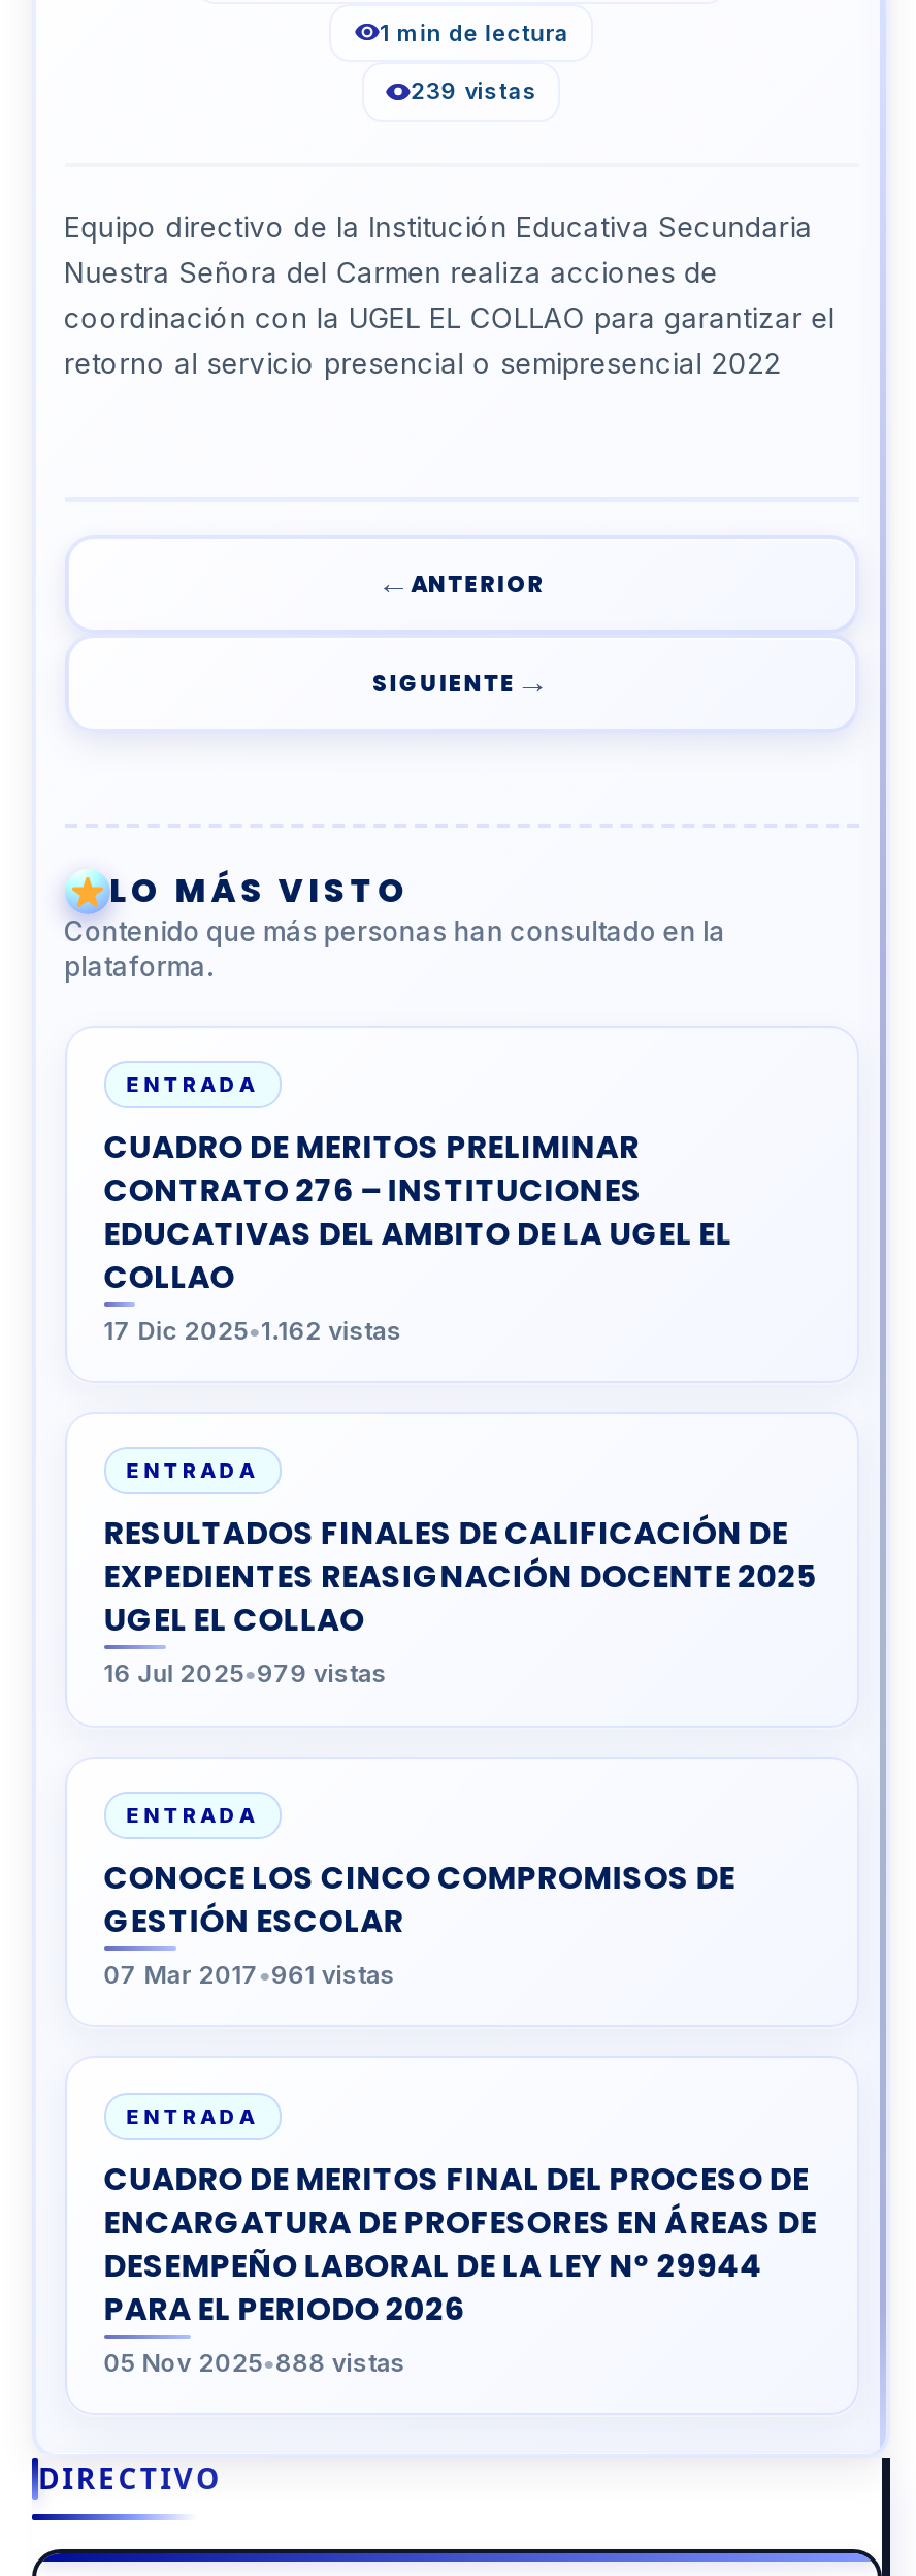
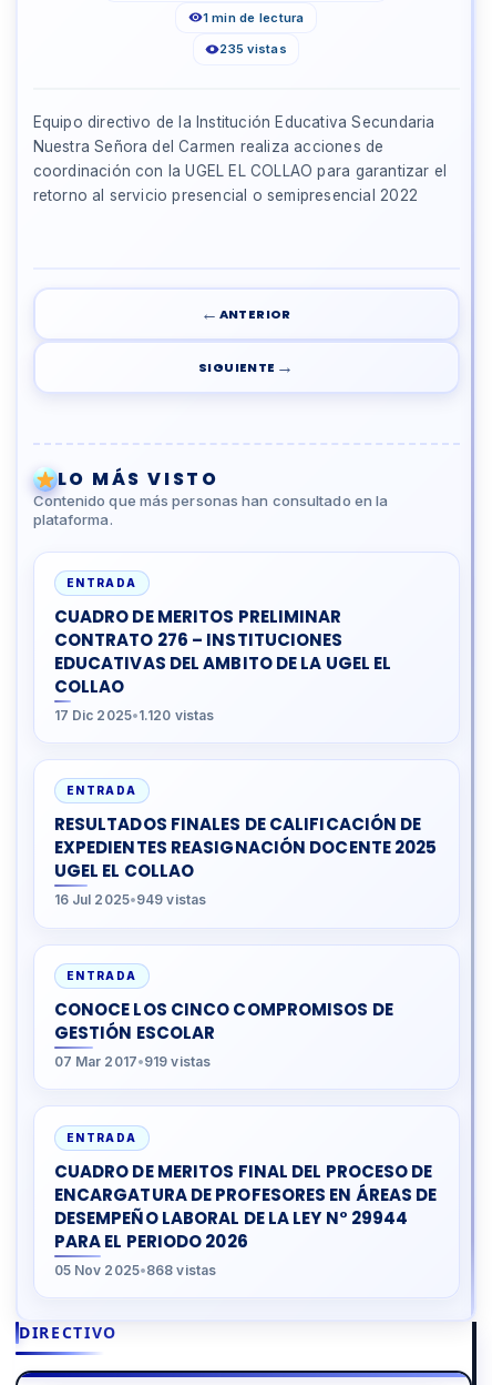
[411,77,538,106] 239 vistas -> [220,41,287,57] 235 vistas
[104,1314,402,1345] 17 Dic 2025•1.162 vistas -> [54,707,214,723] 17 Dic 2025•1.120 vistas
[104,1658,387,1689] 16 Jul 2025•979 vistas -> [54,892,206,908] 16 Jul 2025•949 vistas
[104,1959,395,1990] 07 Mar 2017•961 vistas -> [54,1053,211,1070] 07 Mar 2017•919 vistas
[104,2346,405,2377] 05 Nov 2025•888 vistas -> [54,1261,216,1278] 05 Nov 2025•868 vistas

